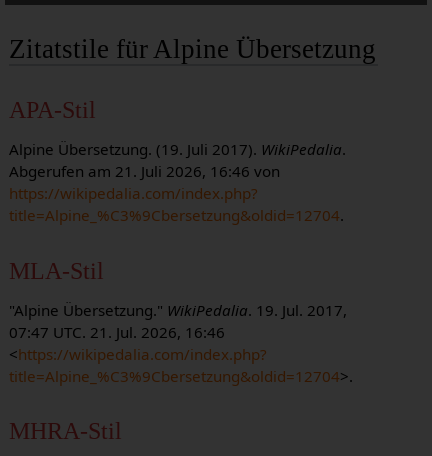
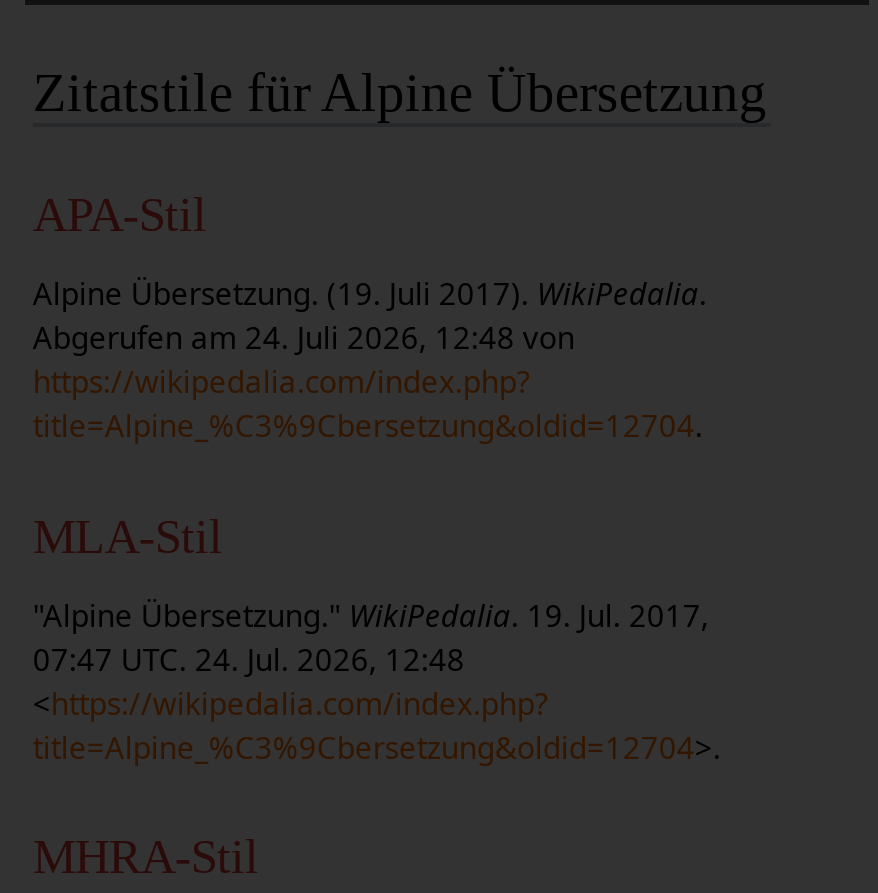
[9,161,280,181] Abgerufen am 21. Juli 2026, 16:46 von -> [33,318,575,358] Abgerufen am 24. Juli 2026, 12:48 von
[9,322,225,342] 07:47 UTC. 21. Jul. 2026, 16:46 -> [33,639,465,679] 07:47 UTC. 24. Jul. 2026, 12:48

